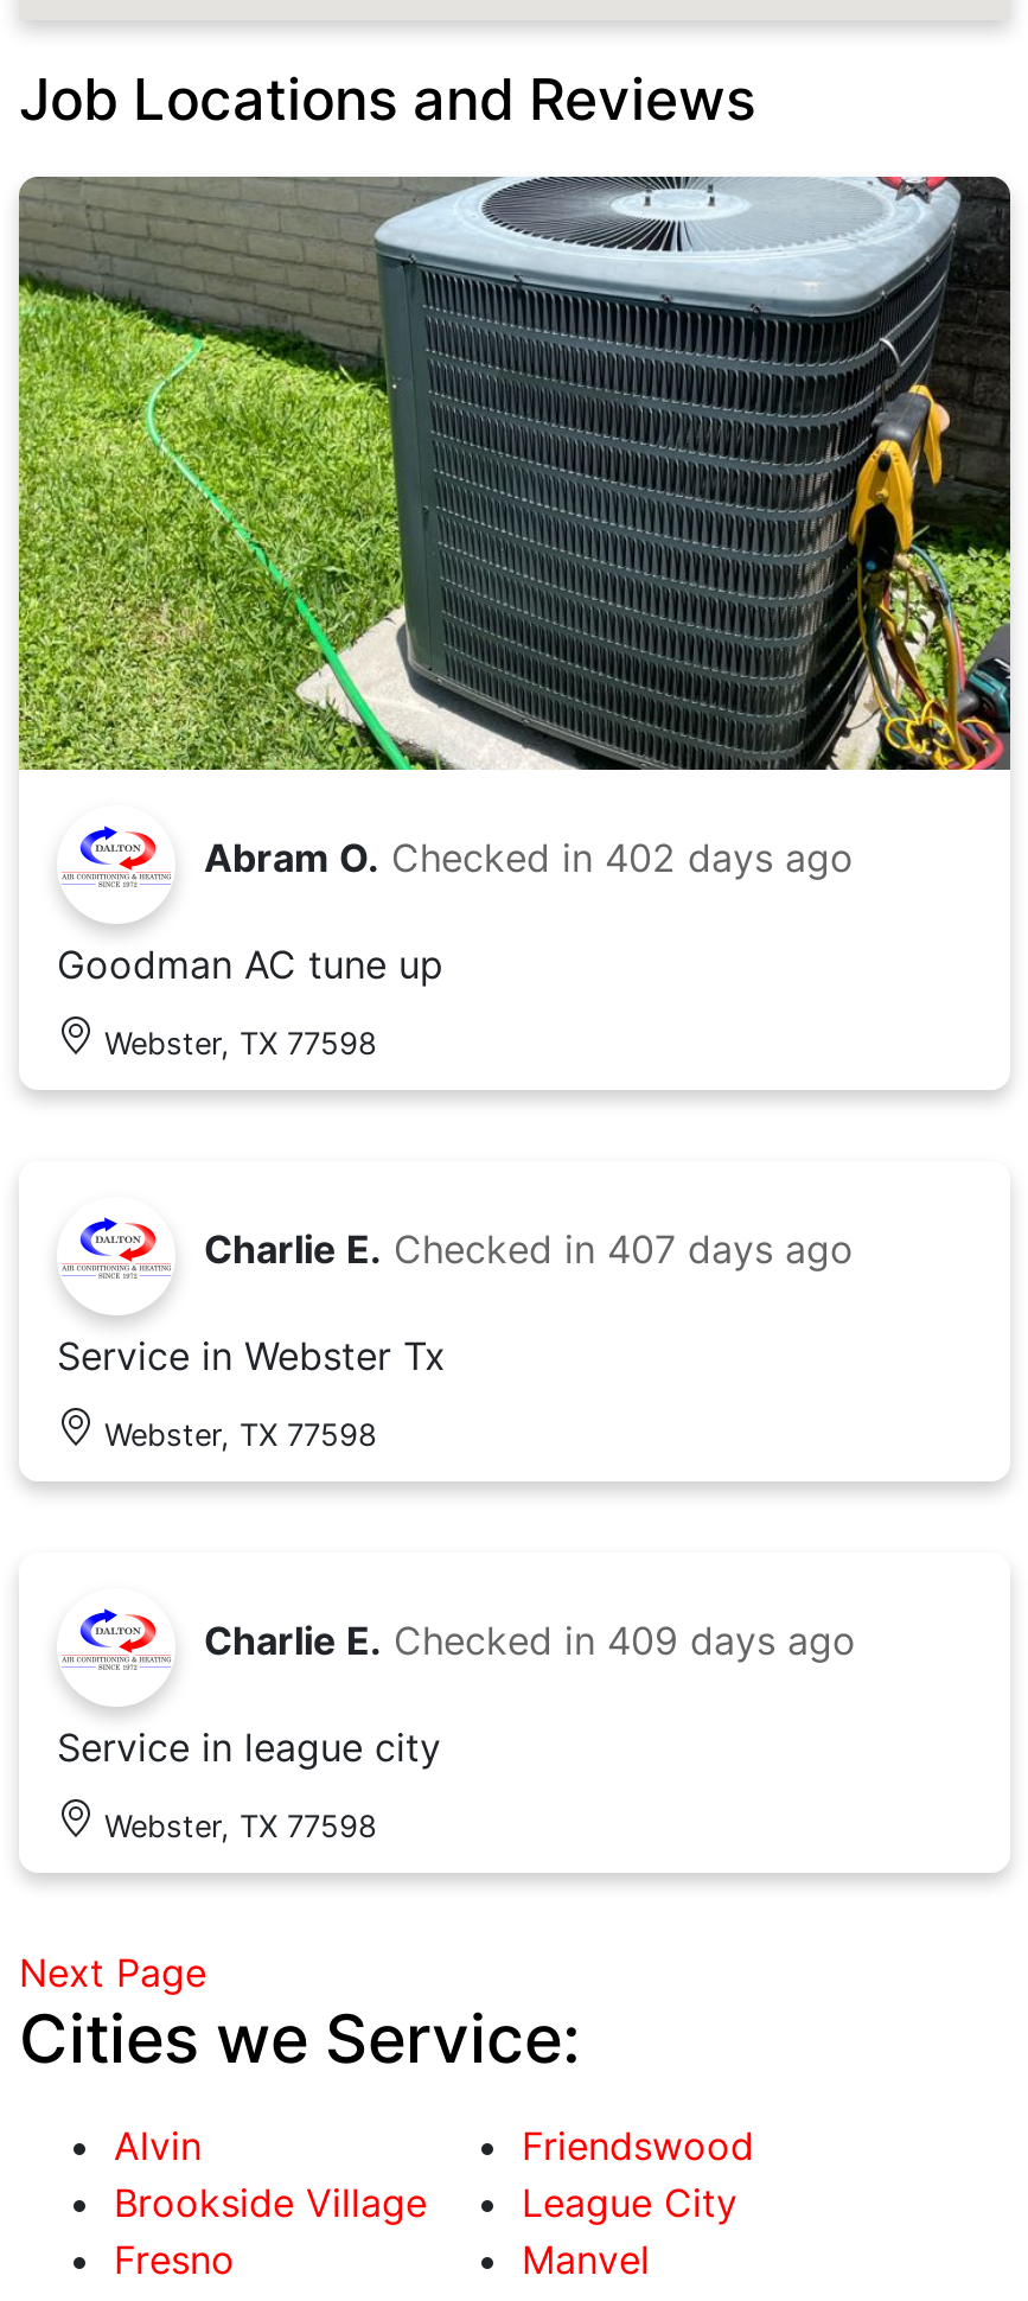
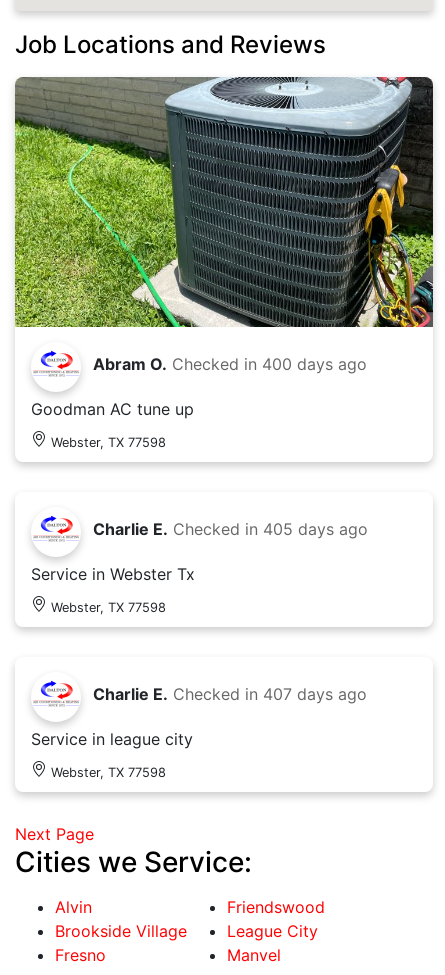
[204,833,854,880] Abram O. Checked in 402 days ago -> [93,354,367,374] Abram O. Checked in 400 days ago
none -> [93,519,368,539] Charlie E. Checked in 405 days ago
moved [204,1224,854,1272] -> [93,684,367,704]: Charlie E. Checked in 407 days ago
[204,1616,856,1663] Charlie E. Checked in 409 days ago -> none

